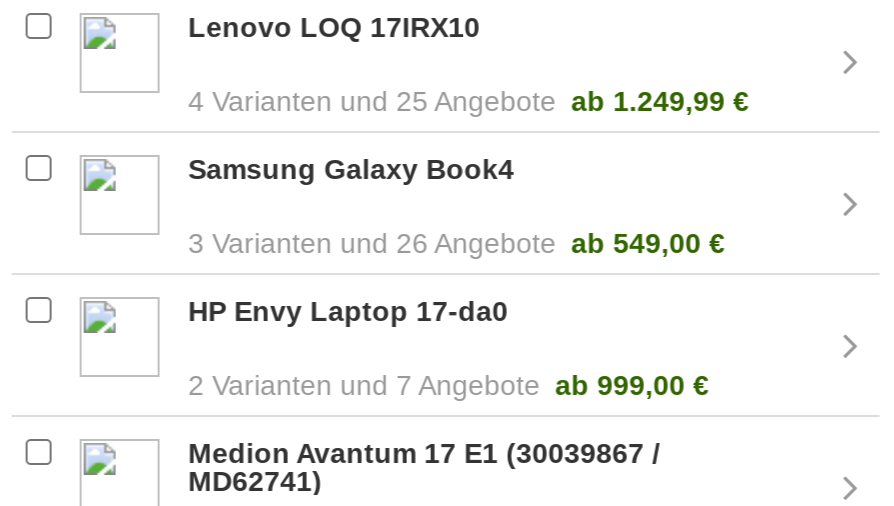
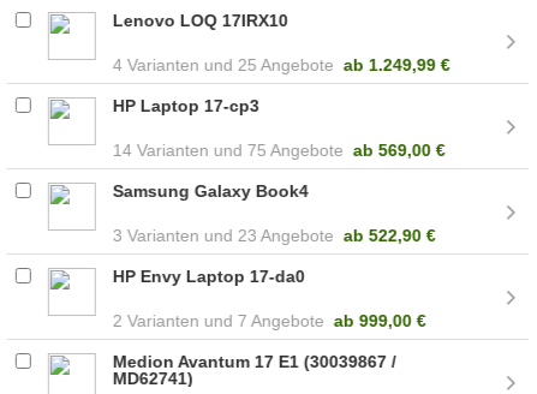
none -> [113,96,445,160] HP Laptop 17-cp3 | 14 | 75 Angebote ab 569,00 €
[396,227,725,259] 26 Angebote ab 549,00 € -> [238,226,435,245] 23 Angebote ab 522,90 €

